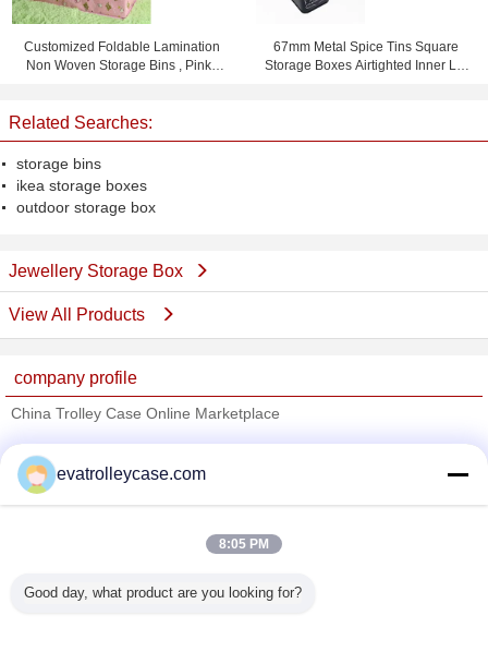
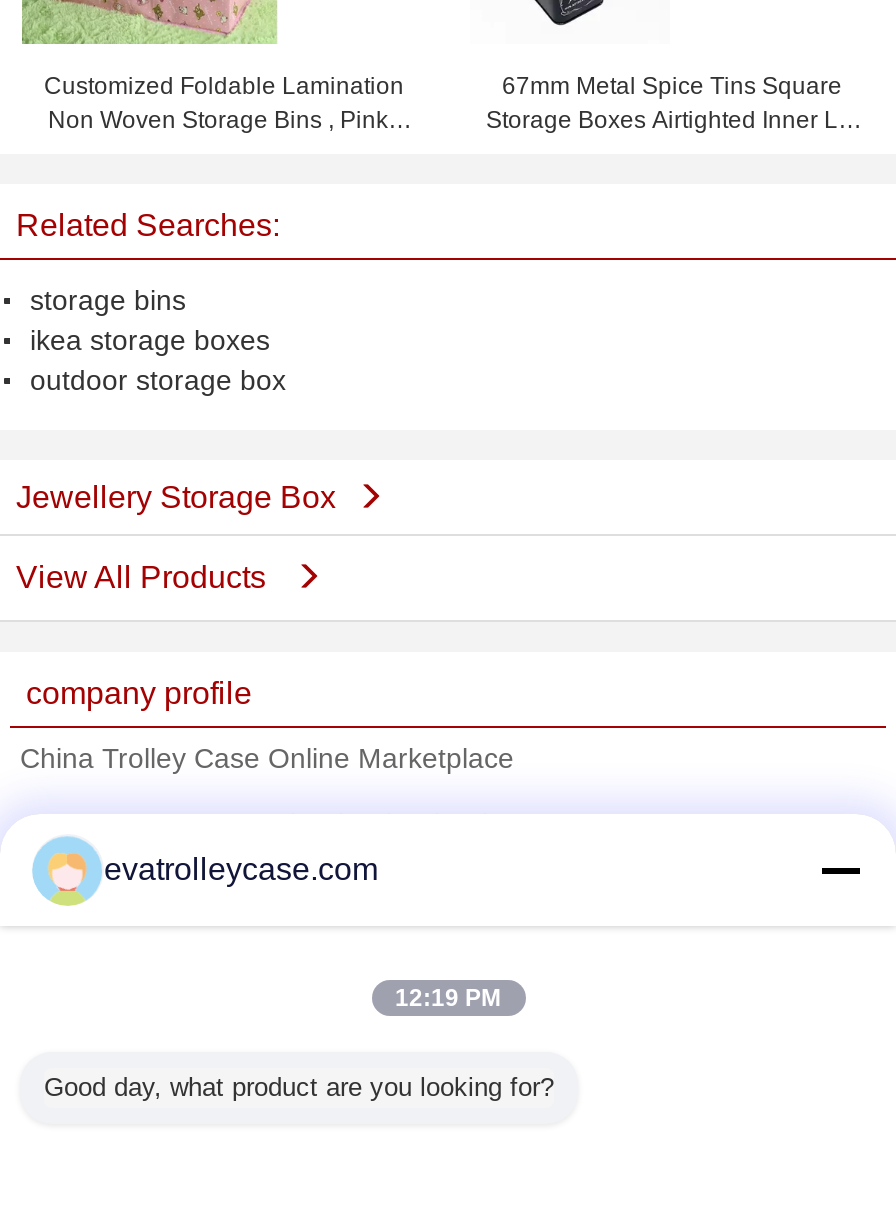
[219,536,269,552] 8:05 PM -> [395,984,501,1012] 12:19 PM

